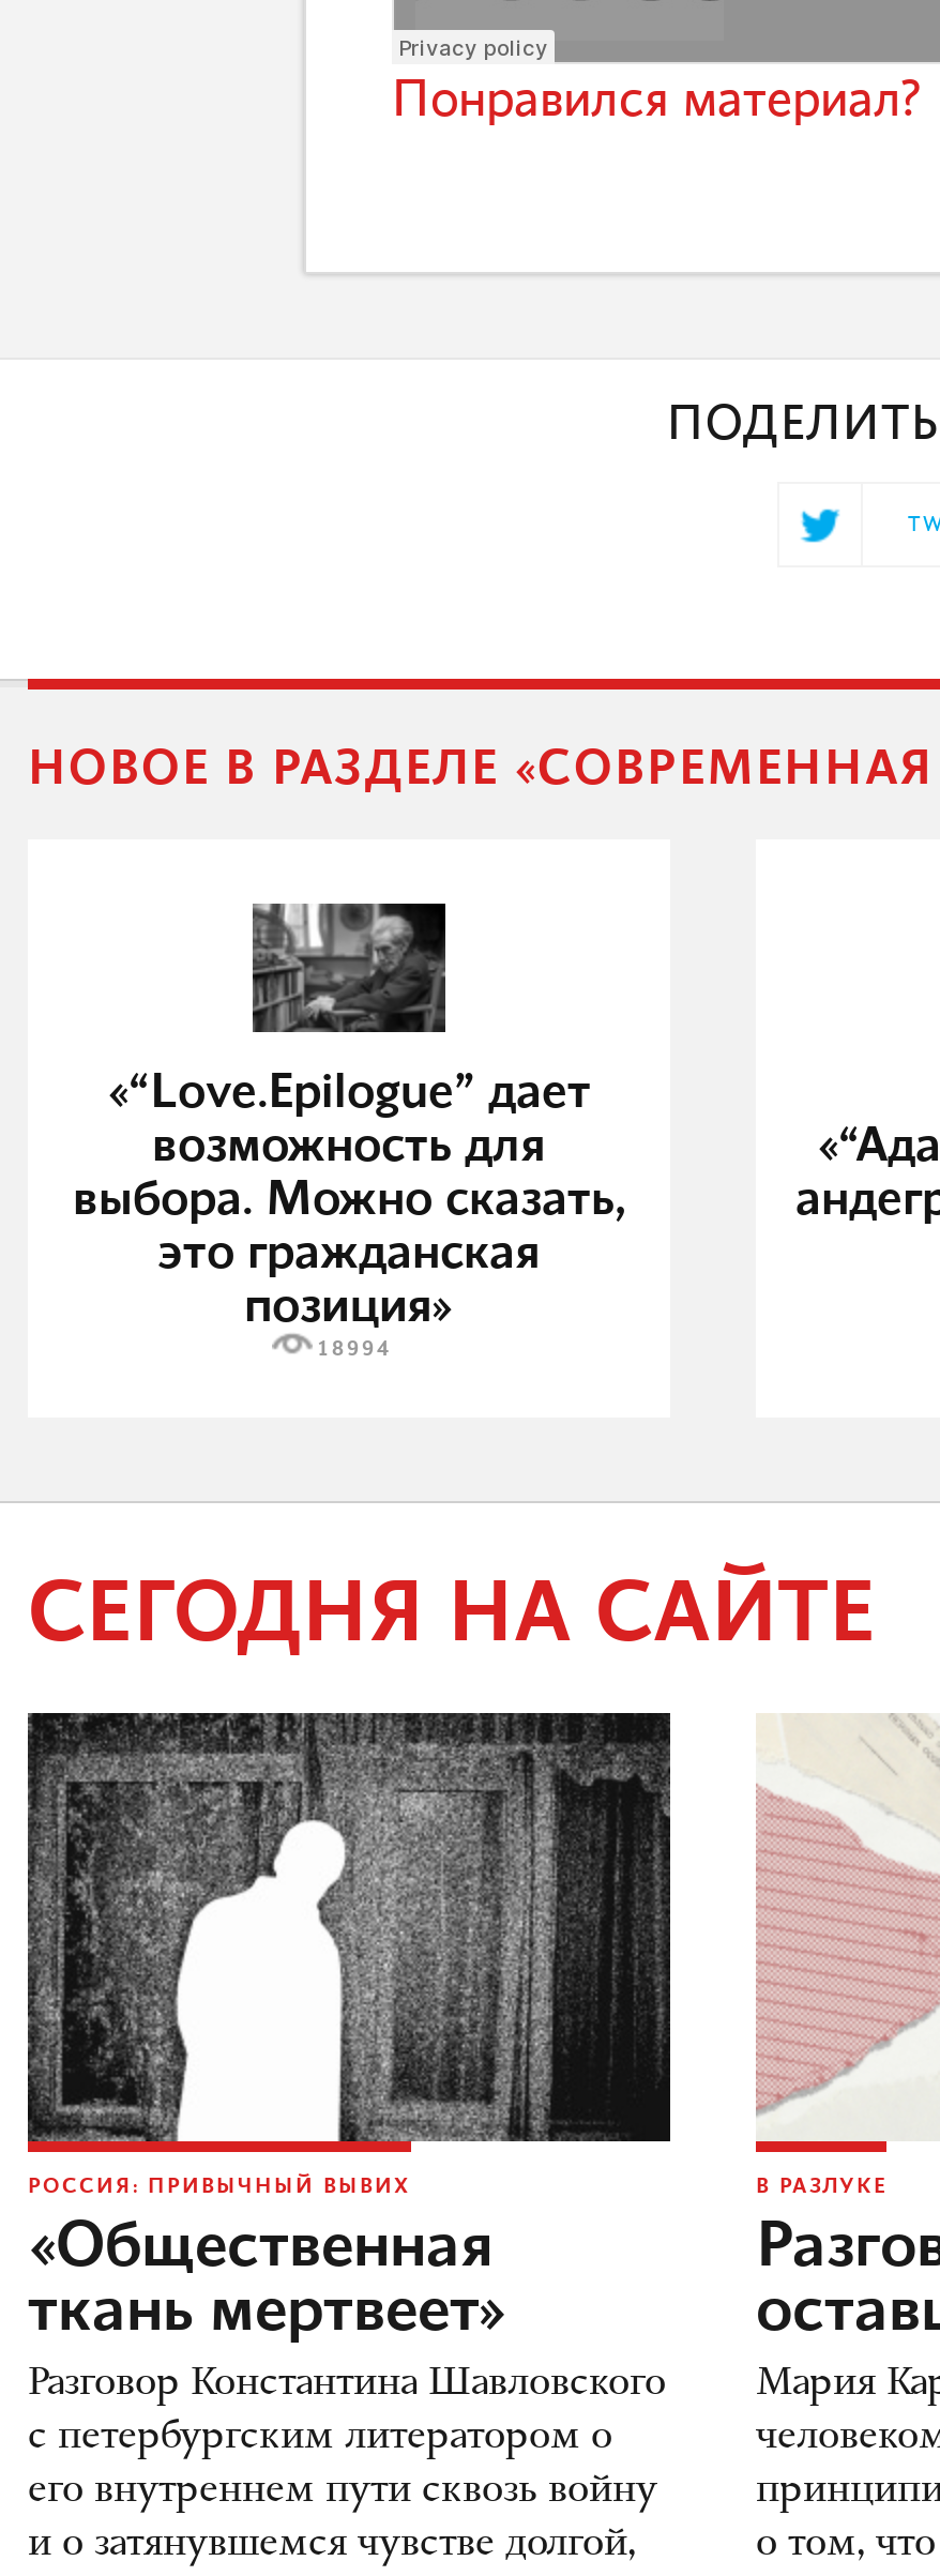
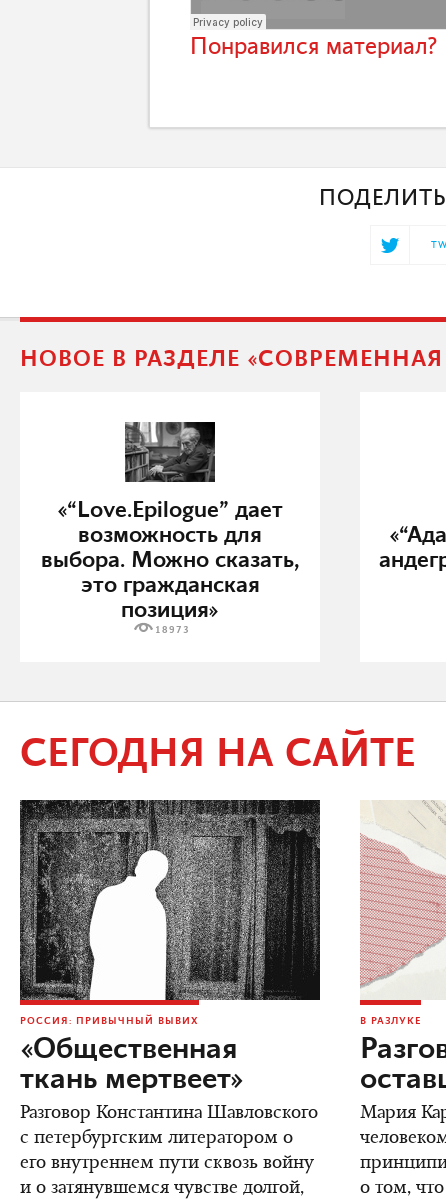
[317,1338,392,1360] 18994 -> [155,625,190,635] 18973

